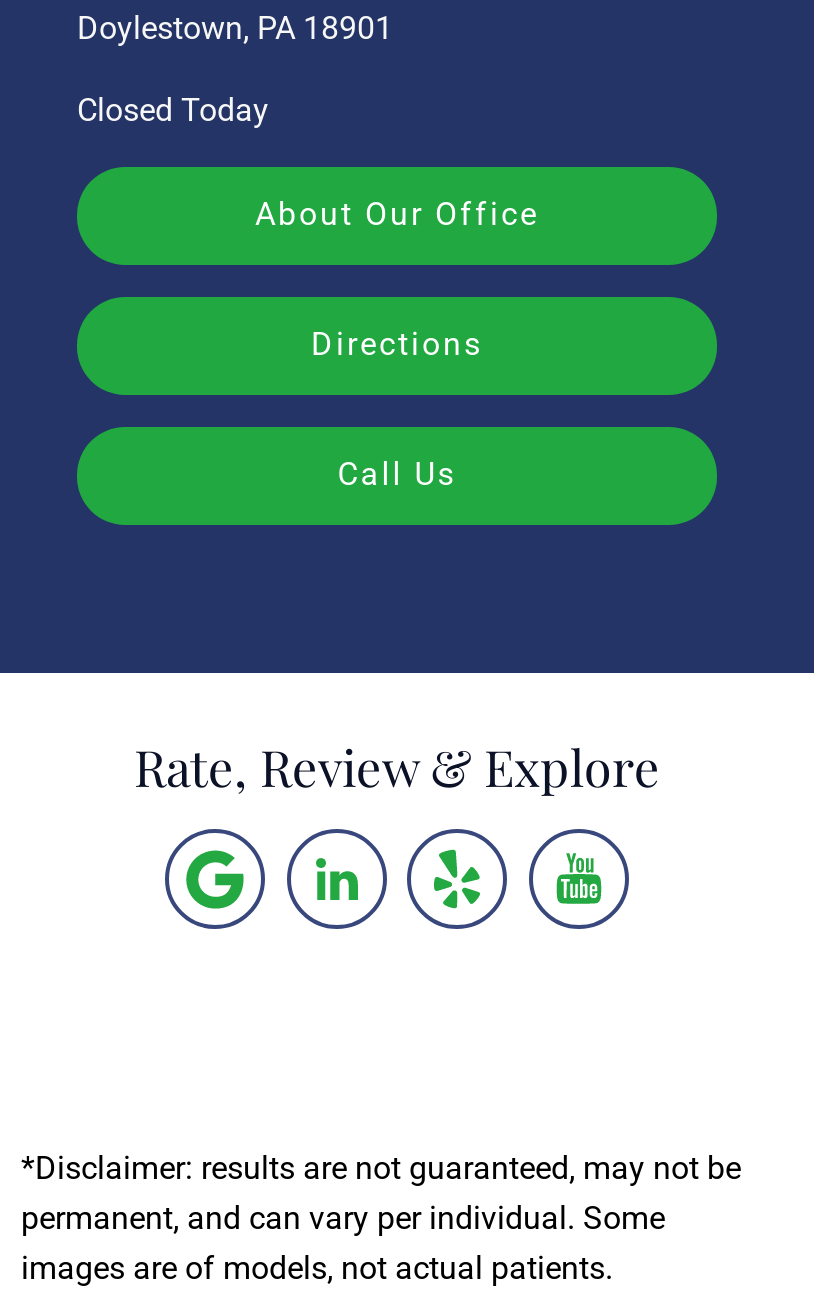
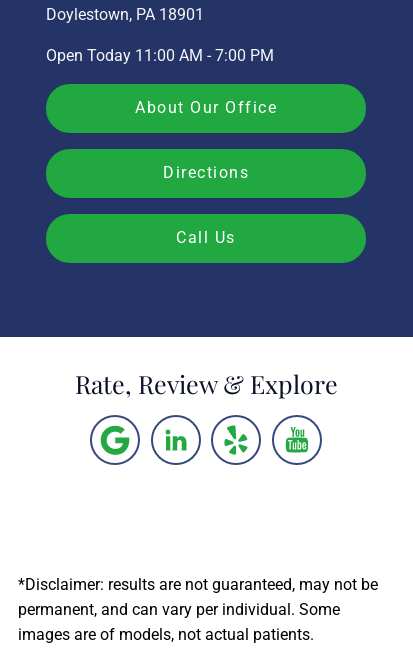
[77,91,269,129] Closed Today -> [46,46,274,65] Open Today 11:00 AM - 7:00 PM

